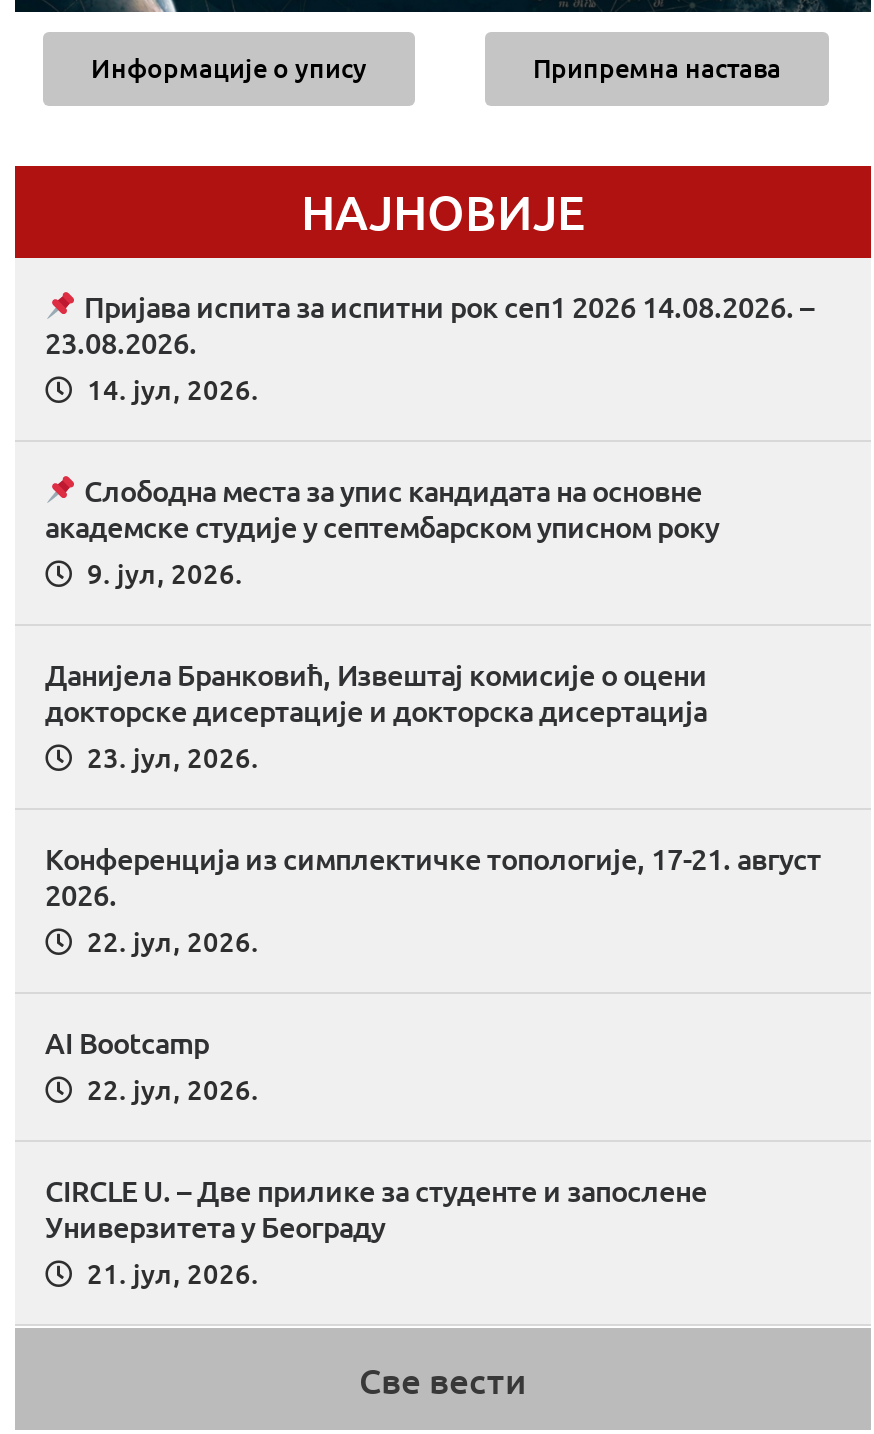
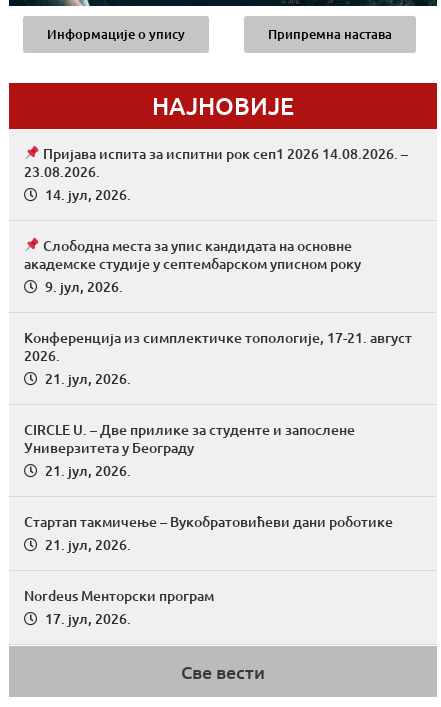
[45,655,707,775] Данијела Бранковић, Извештај комисије о оцени | докторске дисертације и докторска дисертација | 23. јул, 2026. -> none
moved [45,839,821,913] -> [24,328,412,365]: Конференција из симплектичке топологије, 17-21. август | 2026.
[45,921,259,1107] 22. јул, 2026. | AI Bootcamp | 22. јул, 2026. -> [45,369,131,388] 21. јул, 2026.
moved [45,1171,707,1291] -> [24,420,355,480]: CIRCLE U. – Две прилике за студенте и запослене | Универзитета у Београду | 21. јул, 2026.
none -> [24,512,393,628] Стартап такмичење – Вукобратовићеви дани роботике | 21. јул, 2026. | Nordeus Менторски програм | 17. јул, 2026.

